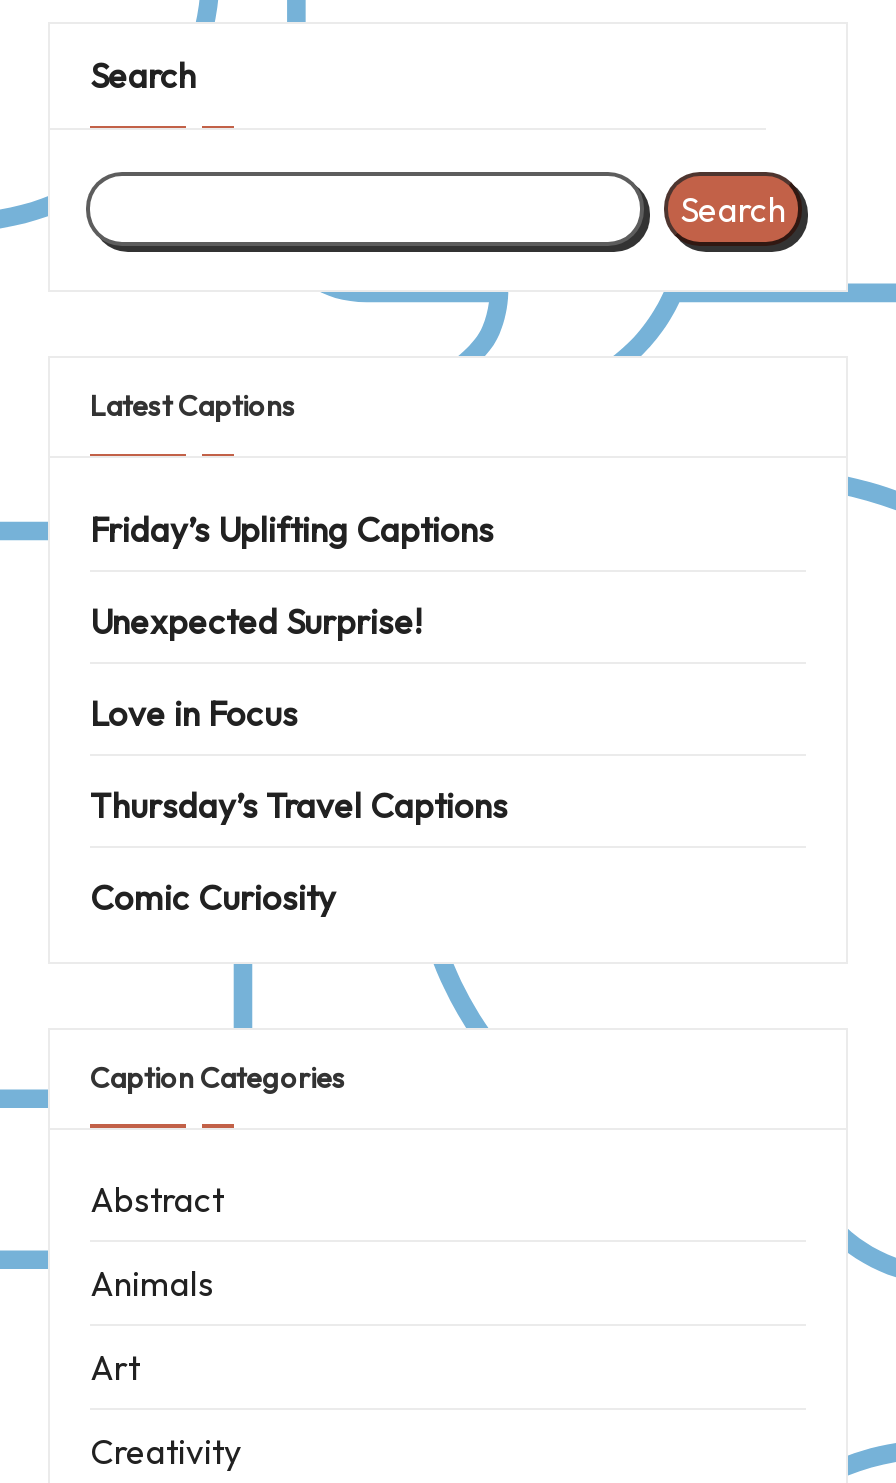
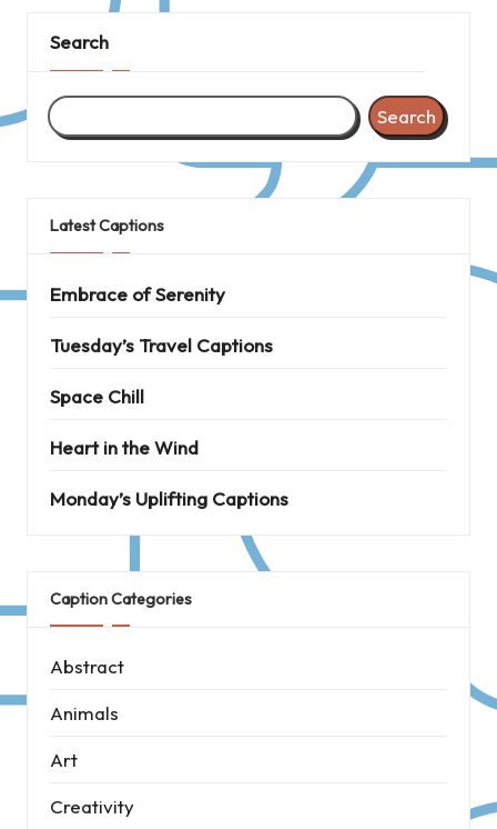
[90,507,494,549] Friday’s Uplifting Captions -> [50,282,225,305] Embrace of Serenity
[90,599,422,641] Unexpected Surprise! -> [50,333,273,356] Tuesday’s Travel Captions
[90,691,298,733] Love in Focus -> [50,384,144,407] Space Chill
[90,783,508,825] Thursday’s Travel Captions -> [50,435,199,458] Heart in the Wind
[90,875,336,917] Comic Curiosity -> [50,486,288,510] Monday’s Uplifting Captions

